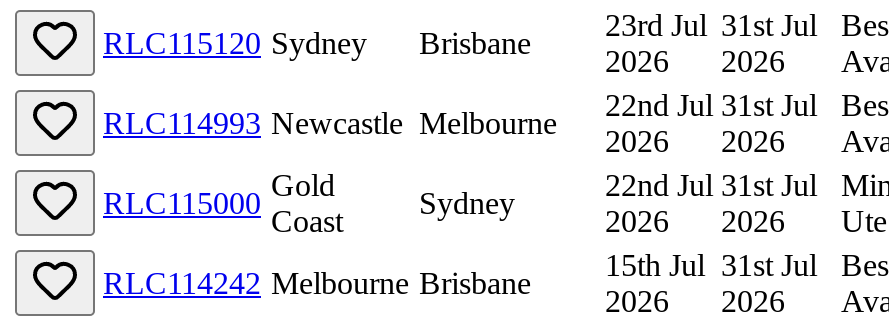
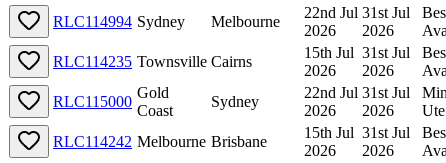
[605,9,707,43] 23rd Jul -> [304,4,358,21] 22nd Jul
[103,27,531,61] RLC115120 Sydney | Brisbane -> [53,13,280,30] RLC114994 Sydney | Melbourne
[605,89,713,123] 22nd Jul -> [304,44,354,61] 15th Jul
[103,107,557,141] RLC114993 Newcastle Melbourne -> [53,53,252,70] RLC114235 Townsville Cairns

